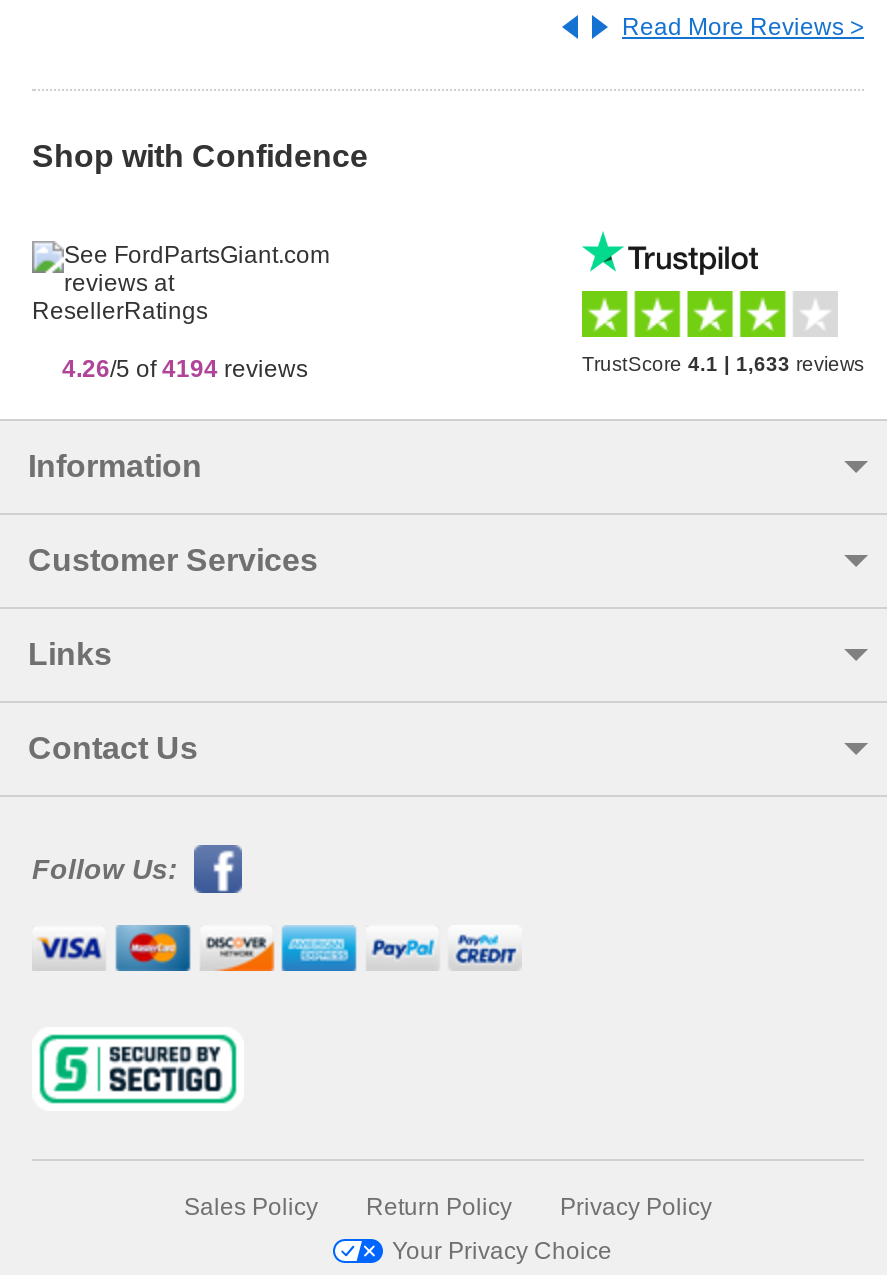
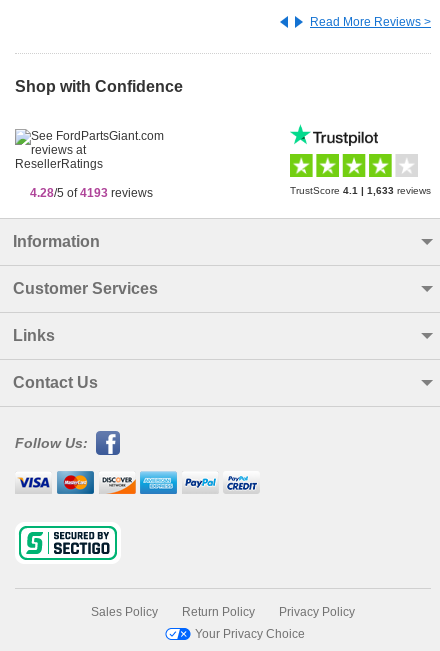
[62,355,308,383] 4.26/5 of 4194 reviews -> [30,186,153,200] 4.28/5 of 4193 reviews

